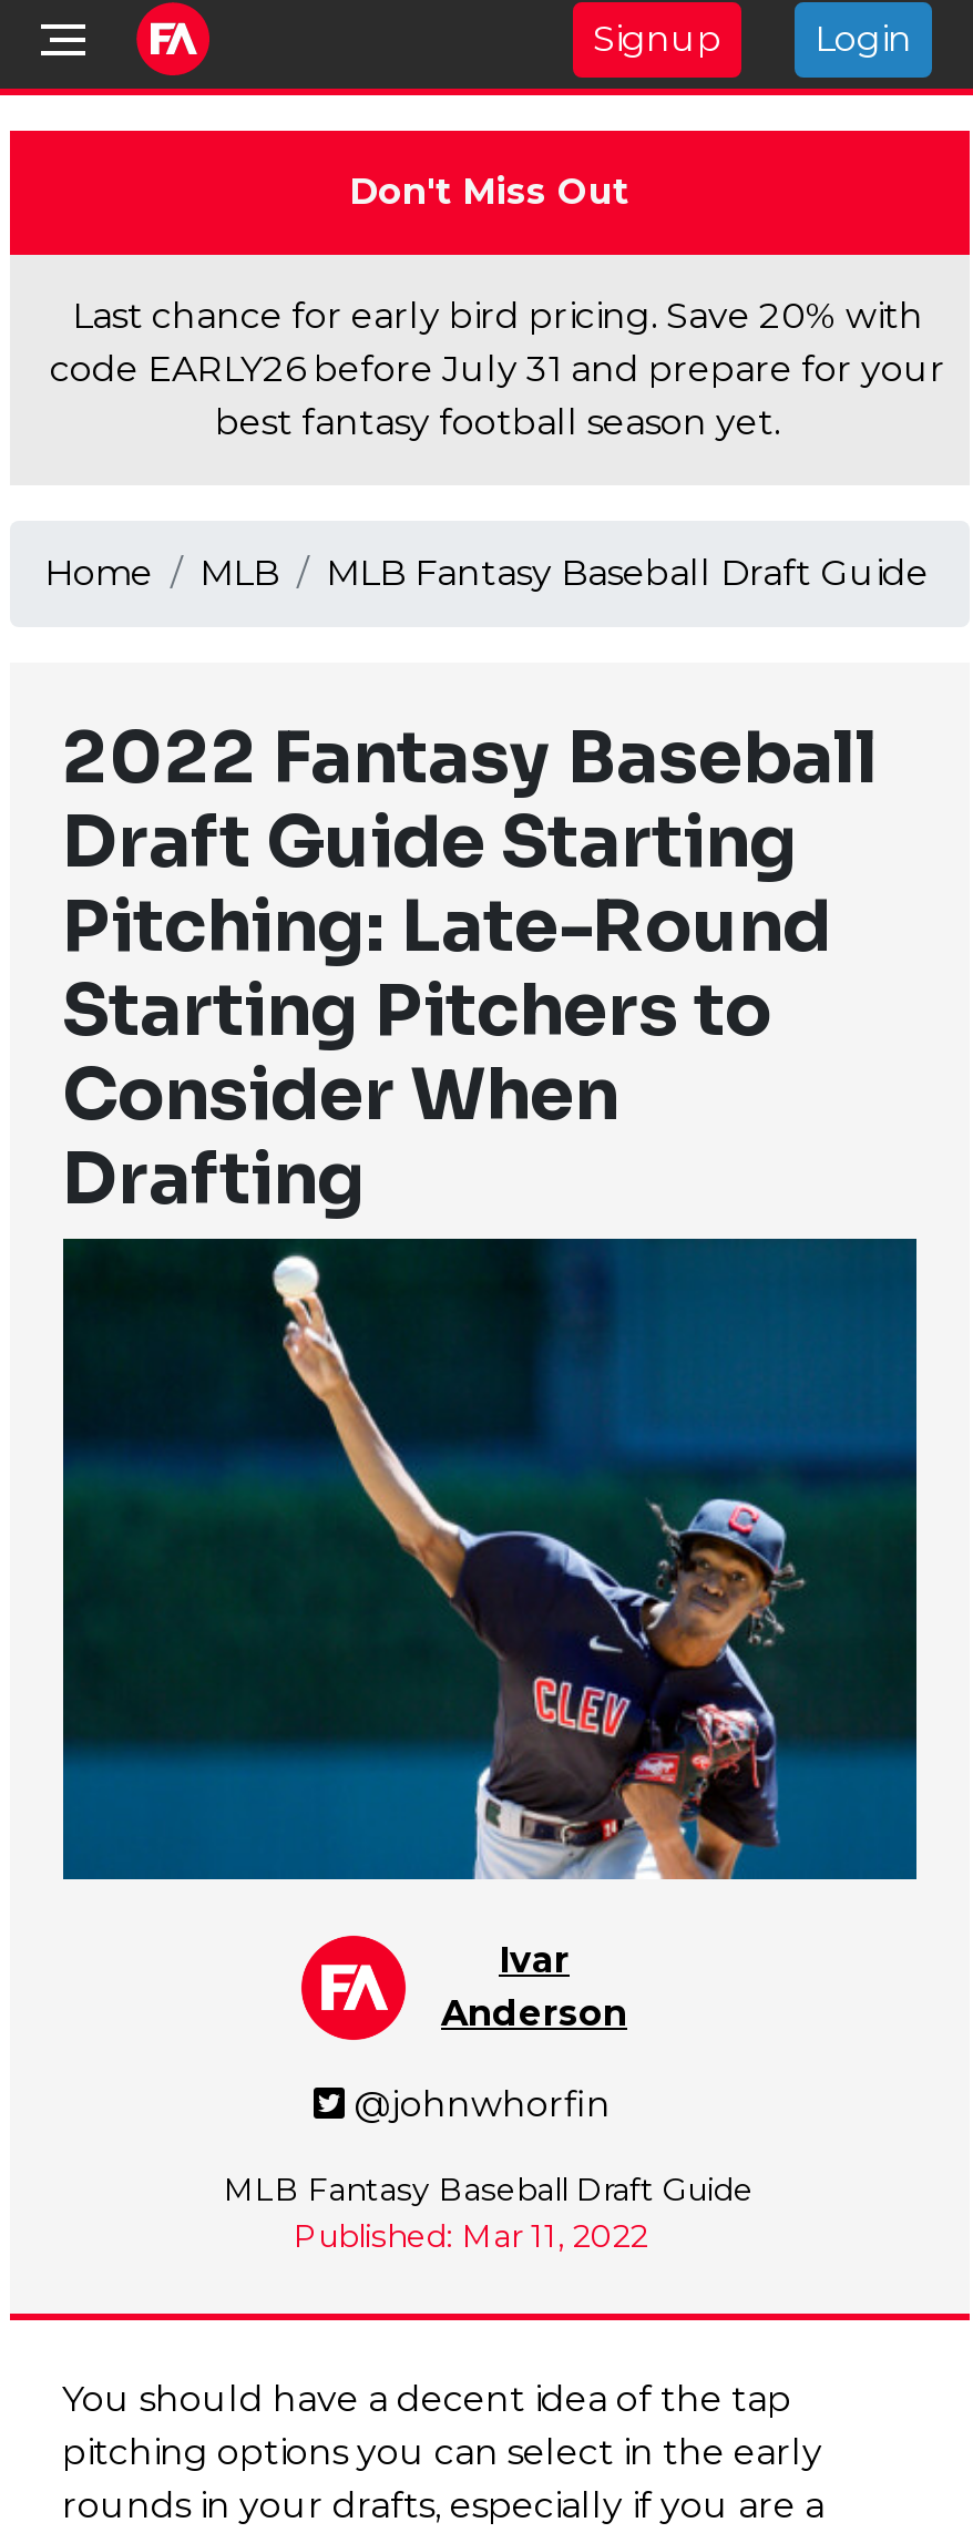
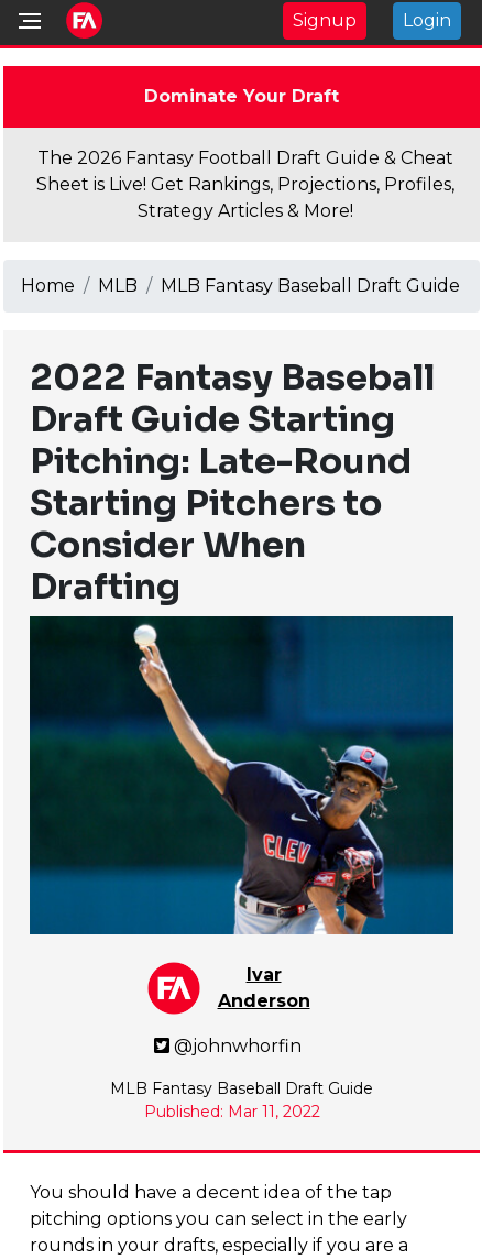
[349,171,628,213] Don't Miss Out -> [144,86,338,107] Dominate Your Draft
[50,295,945,443] Last chance for early bird pricing. Save 20% with | code EARLY26 before July 31 and prepare for your | best fantasy football season yet. -> [36,147,454,221] The 2026 Fantasy Football Draft Guide & Cheat | Sheet is Live! Get Rankings, Projections, Profiles, | Strategy Articles & More!

